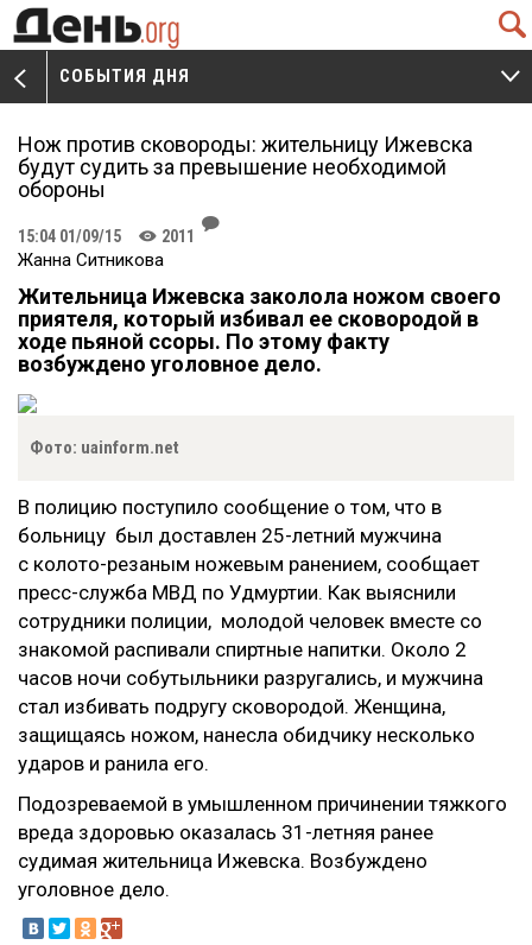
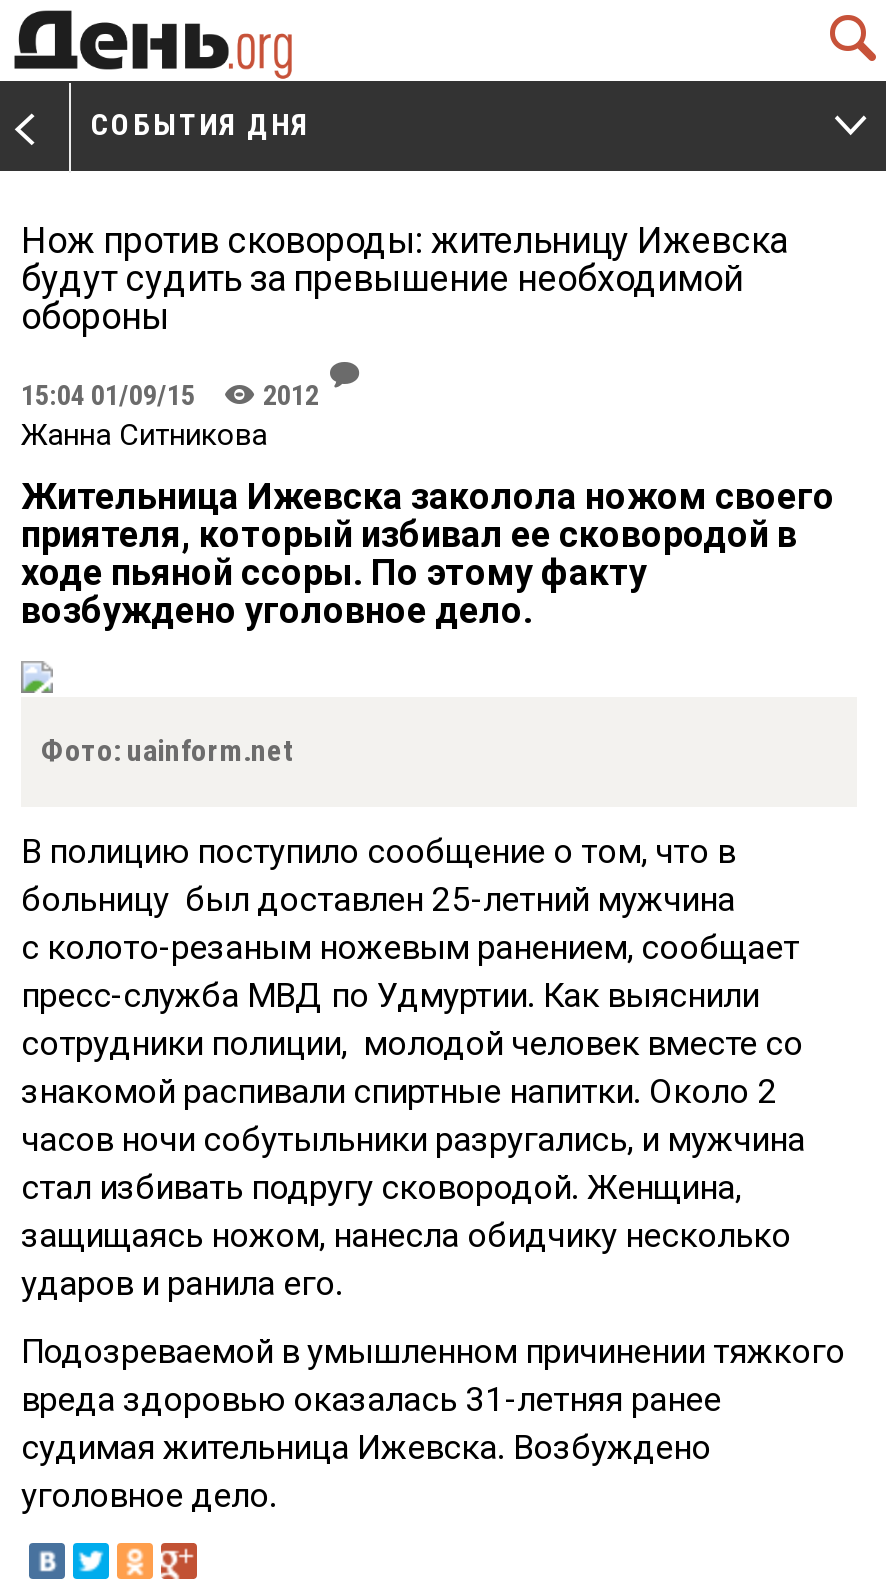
[18,227,195,246] 15:04 01/09/15 K 2011 -> [21,379,319,411] 15:04 01/09/15 K 2012

